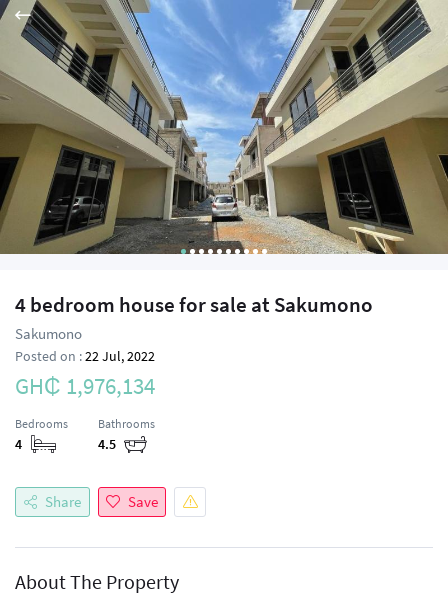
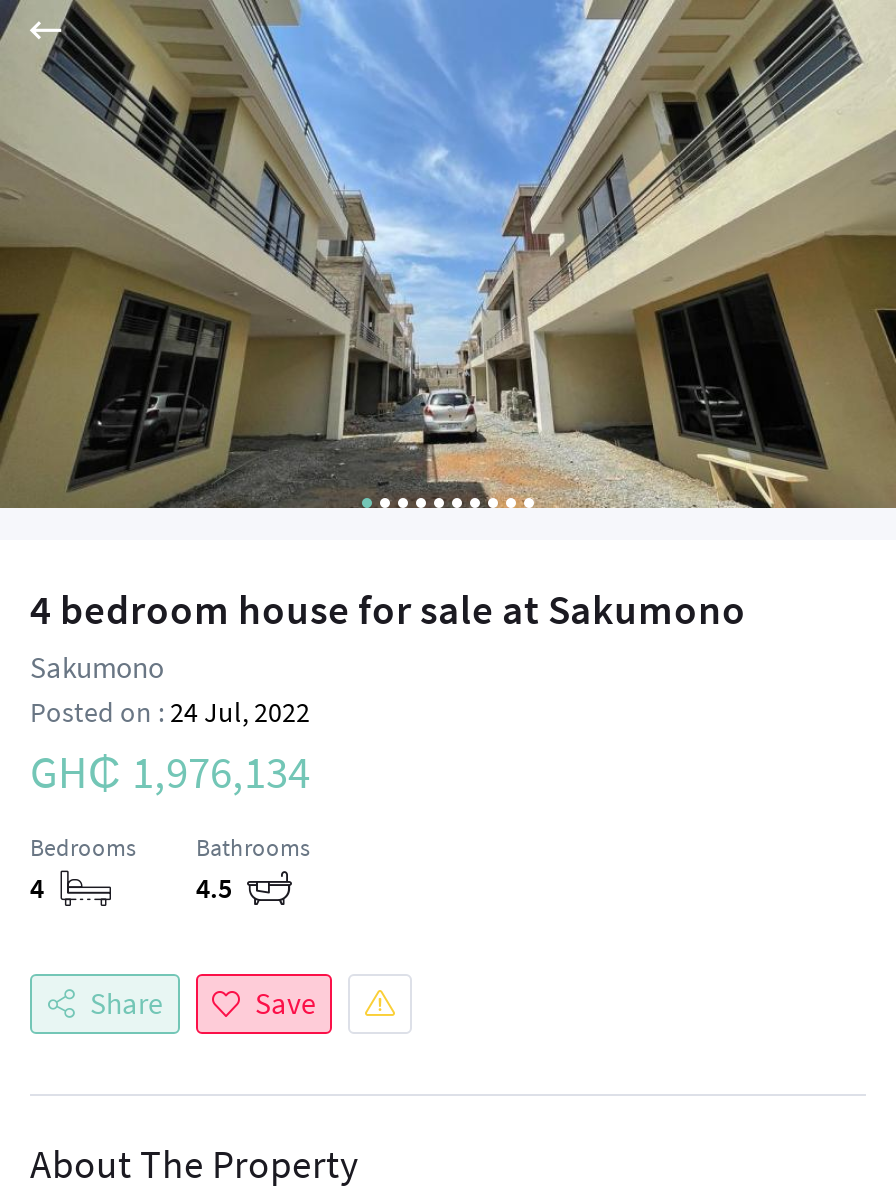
[15,347,155,365] Posted on : 22 Jul, 2022 -> [30,694,310,730] Posted on : 24 Jul, 2022

